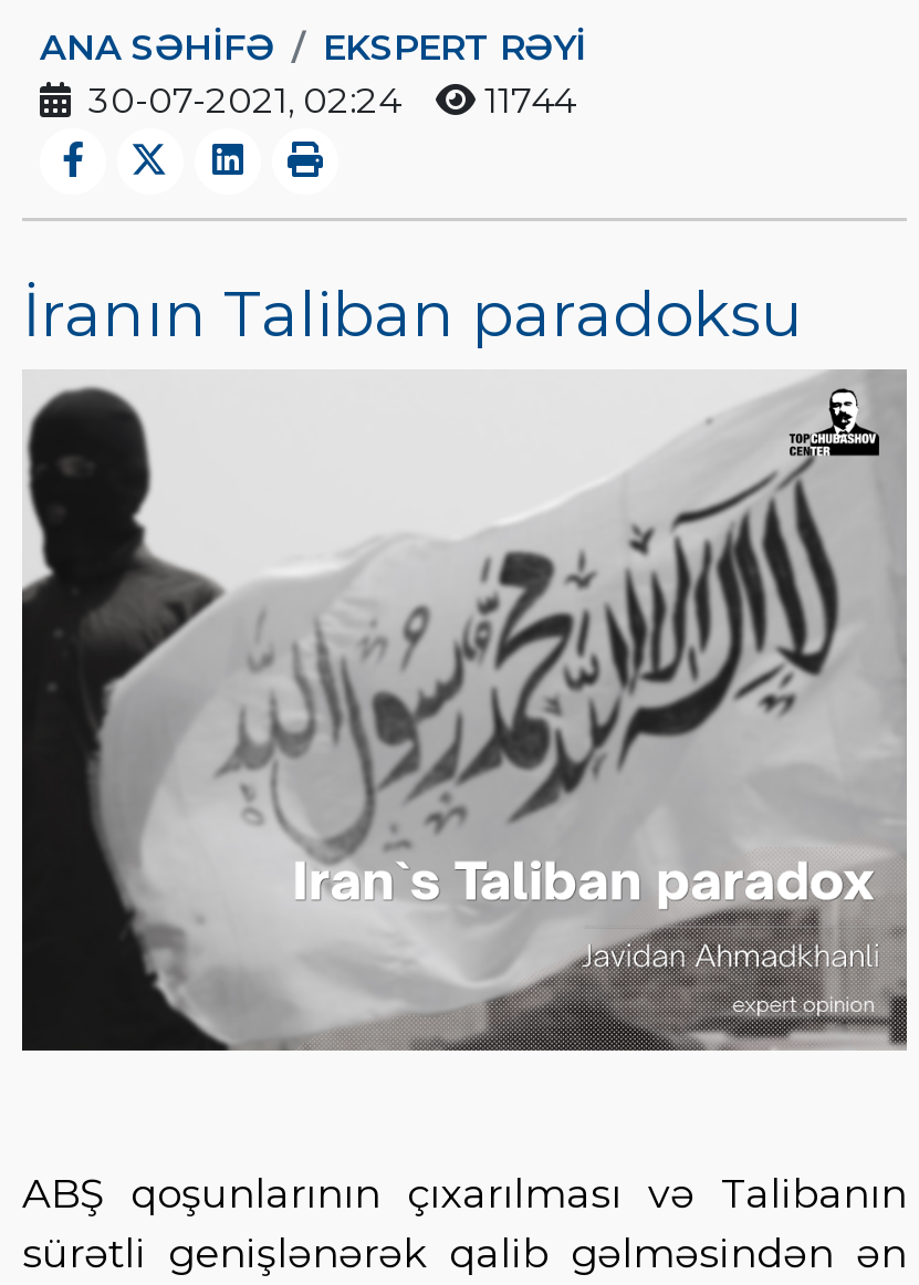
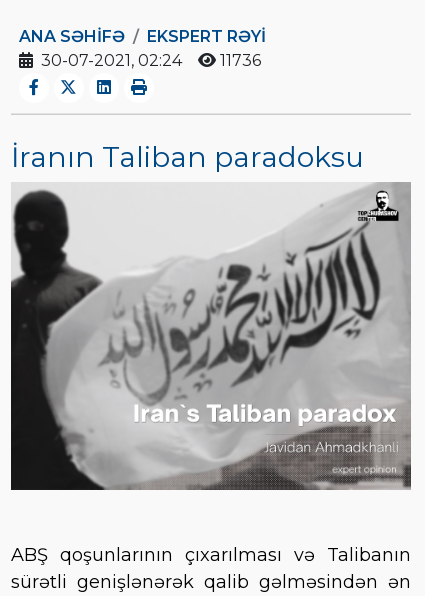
[88,80,575,122] 30-07-2021, 02:24 11744 -> [41,51,261,70] 30-07-2021, 02:24 11736

